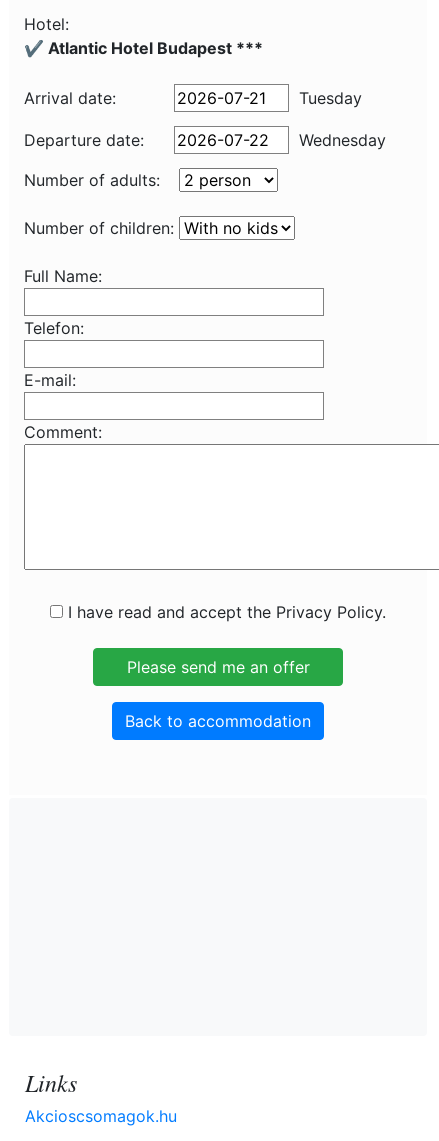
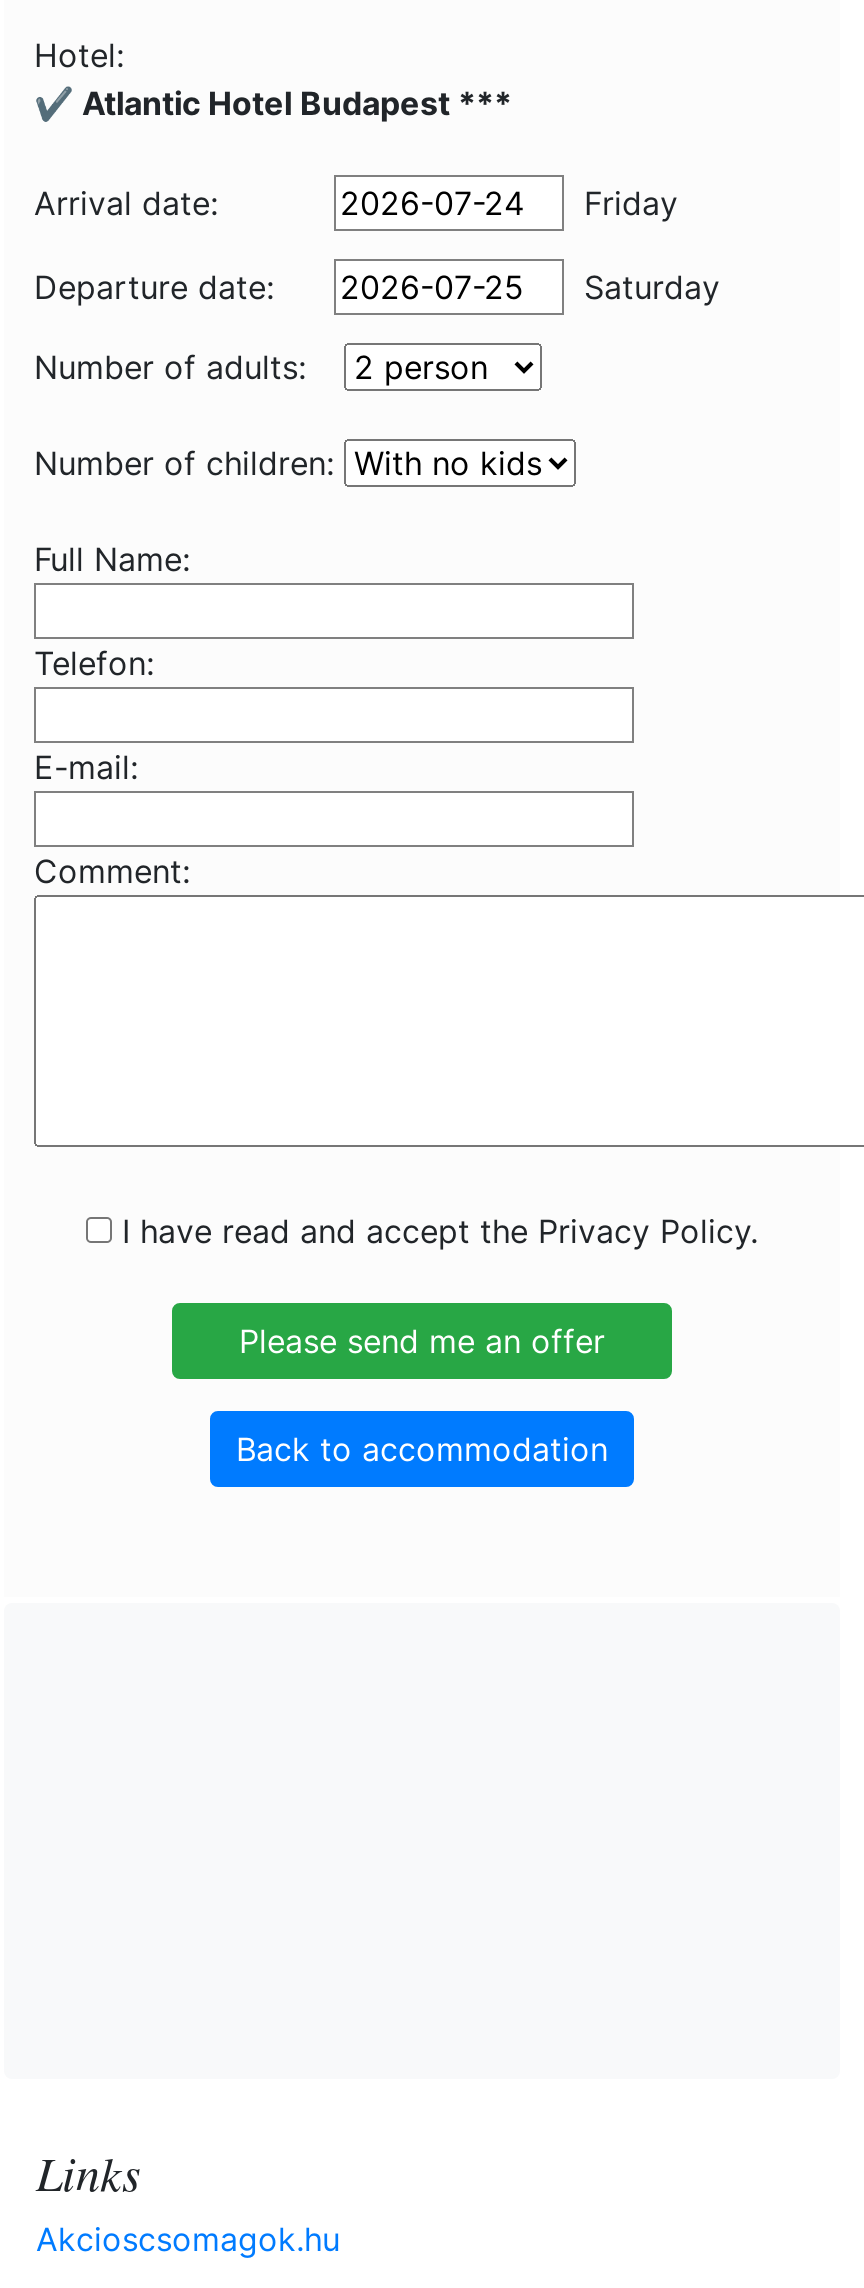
[299,88,362,108] Tuesday -> [584,183,678,223] Friday
[299,130,386,150] Wednesday -> [584,267,720,307] Saturday

